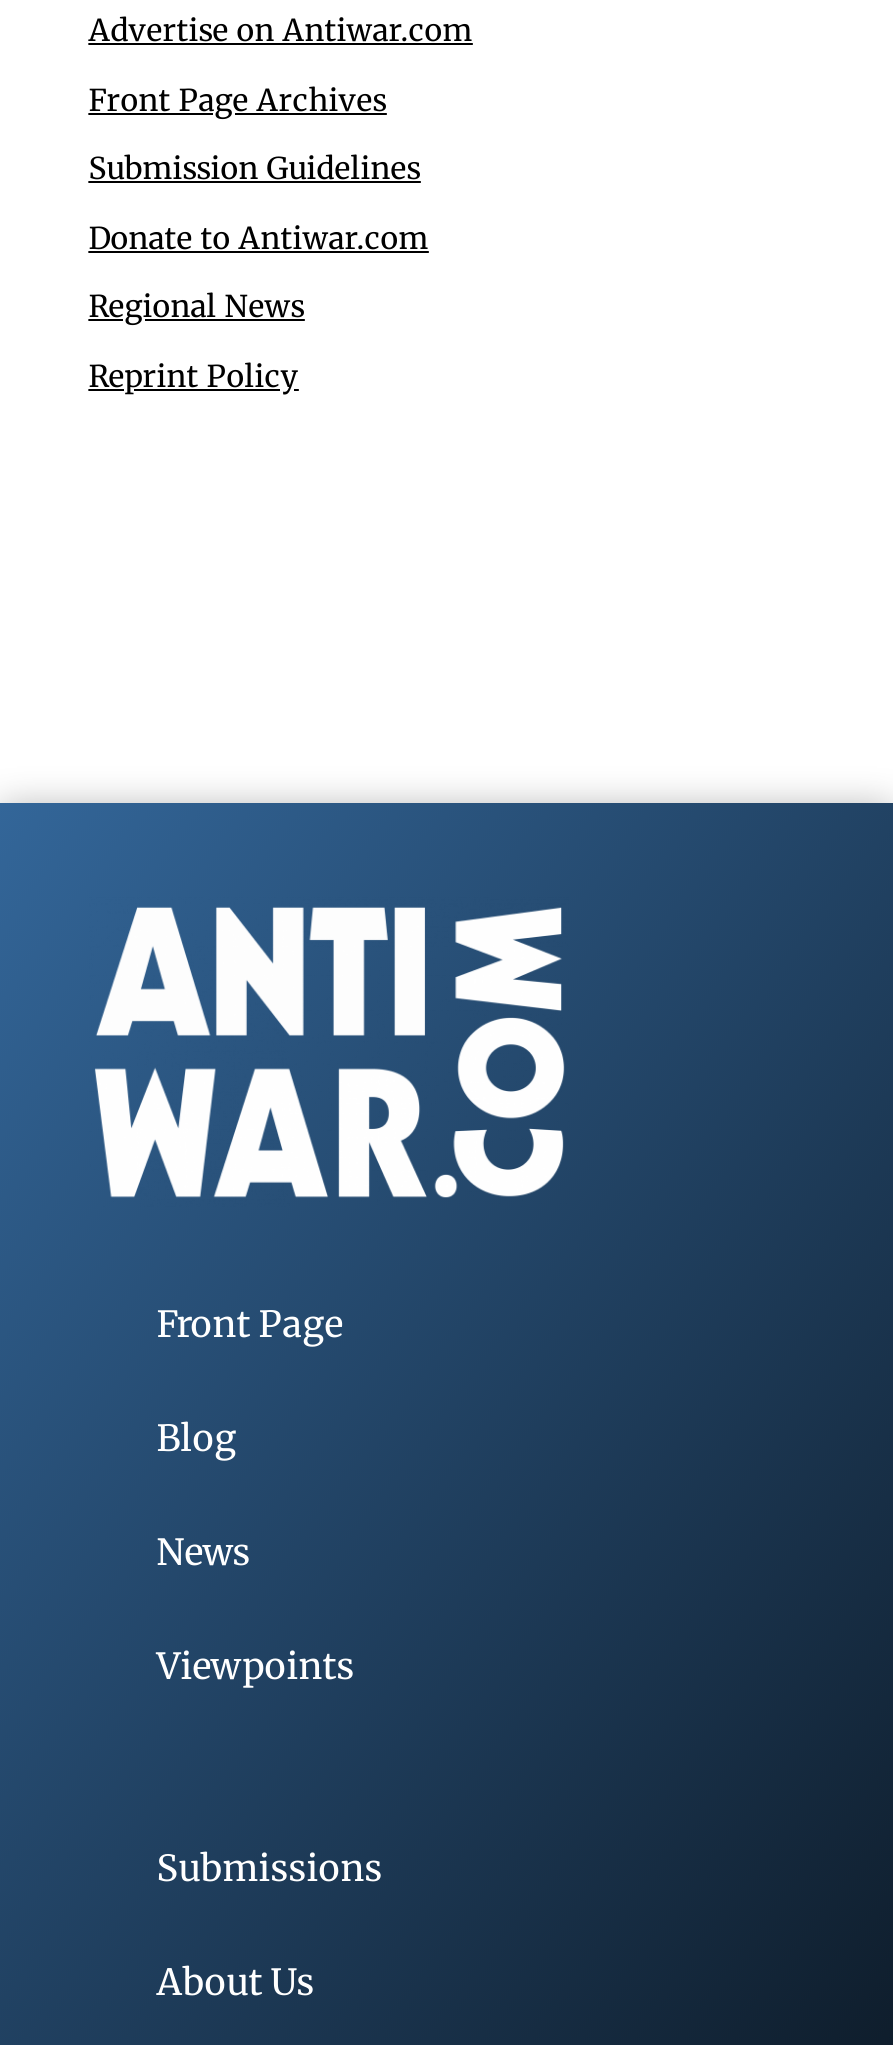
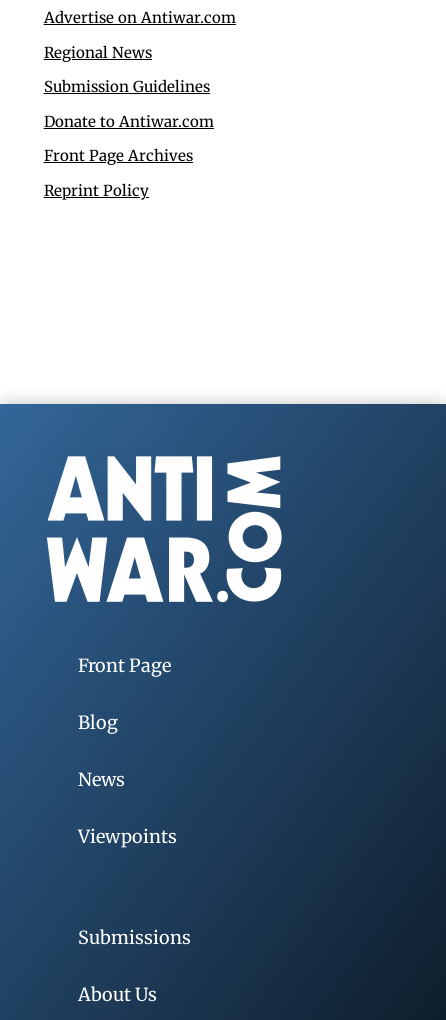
moved [89,80,387,118] -> [44,146,193,165]: Front Page Archives
moved [89,287,305,325] -> [44,43,152,62]: Regional News

